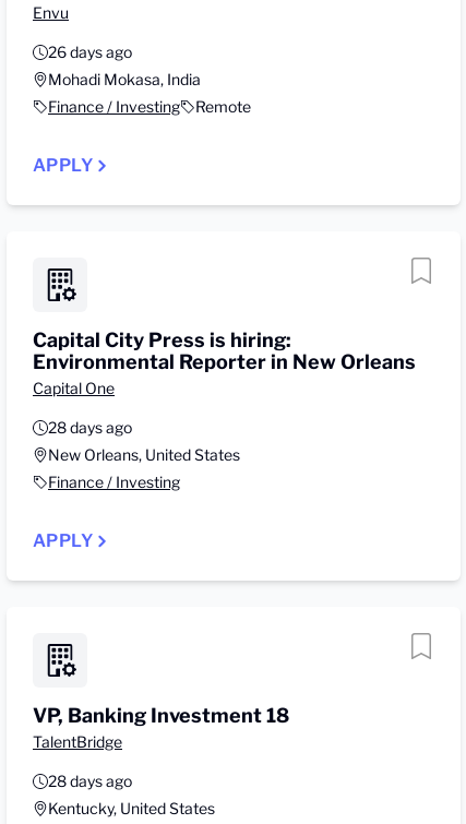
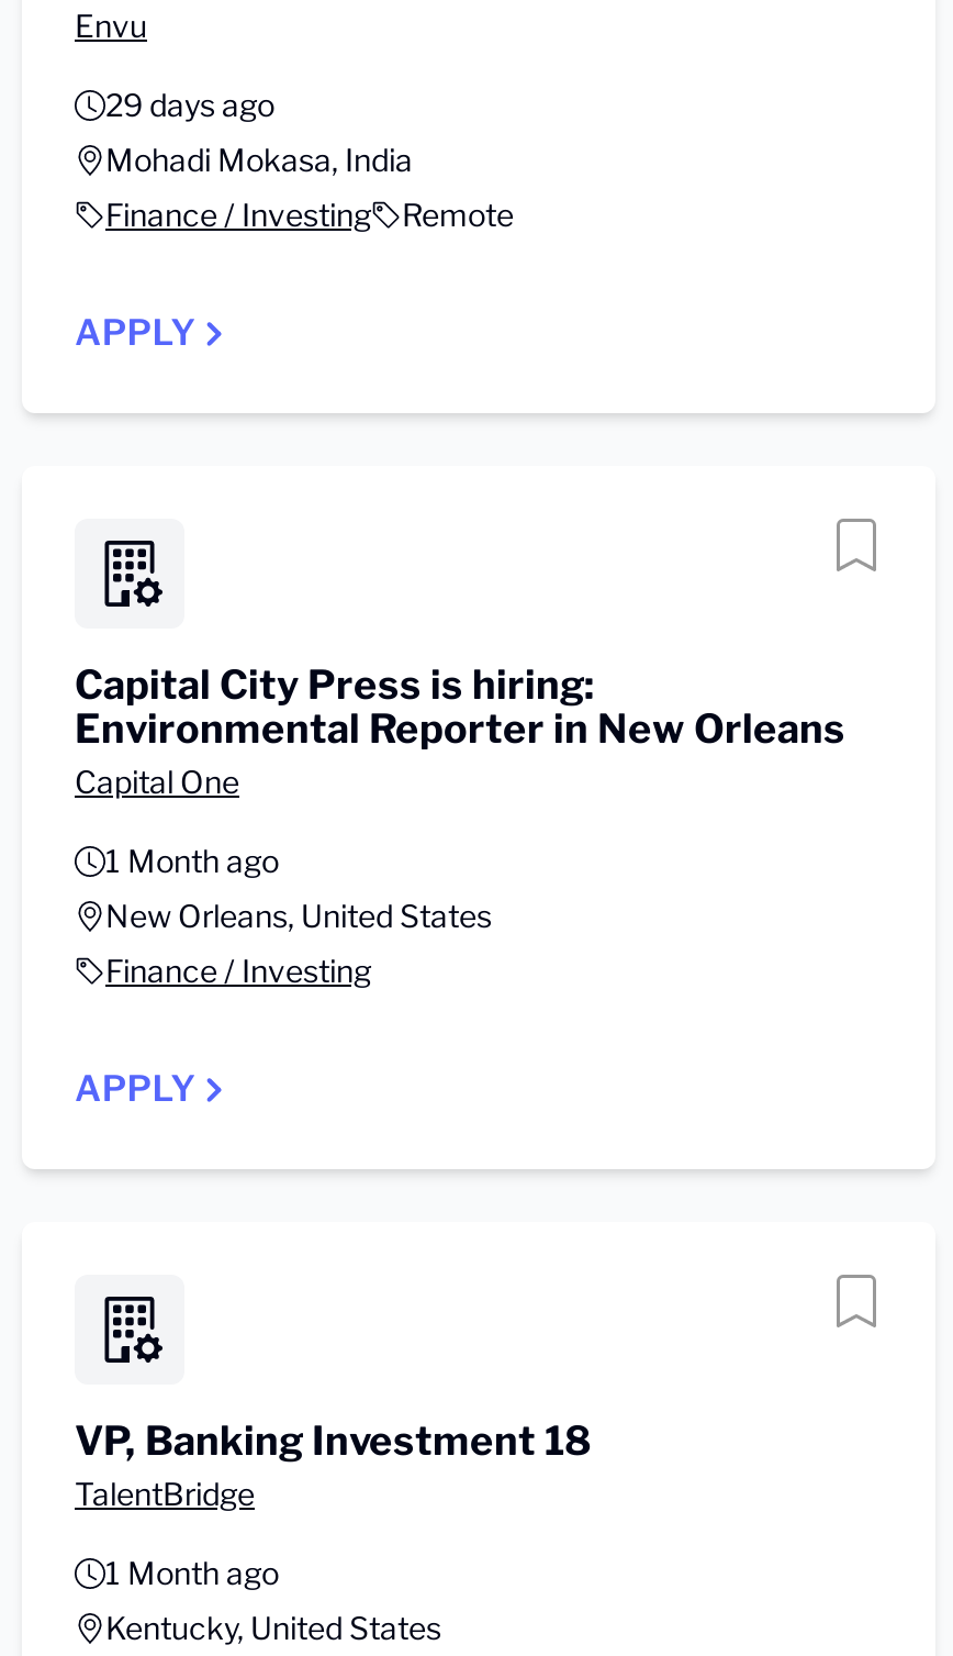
[48,43,132,61] 26 days ago -> [105,86,274,123] 29 days ago
[48,418,132,437] 28 days ago -> [105,842,279,879] 1 Month ago
[48,772,132,790] 28 days ago -> [105,1554,279,1591] 1 Month ago

